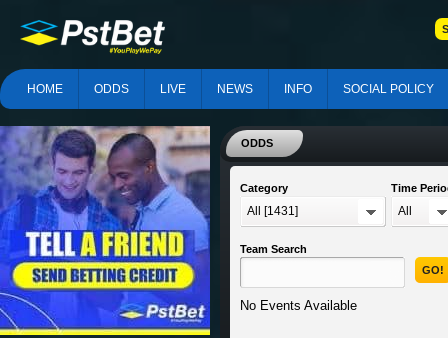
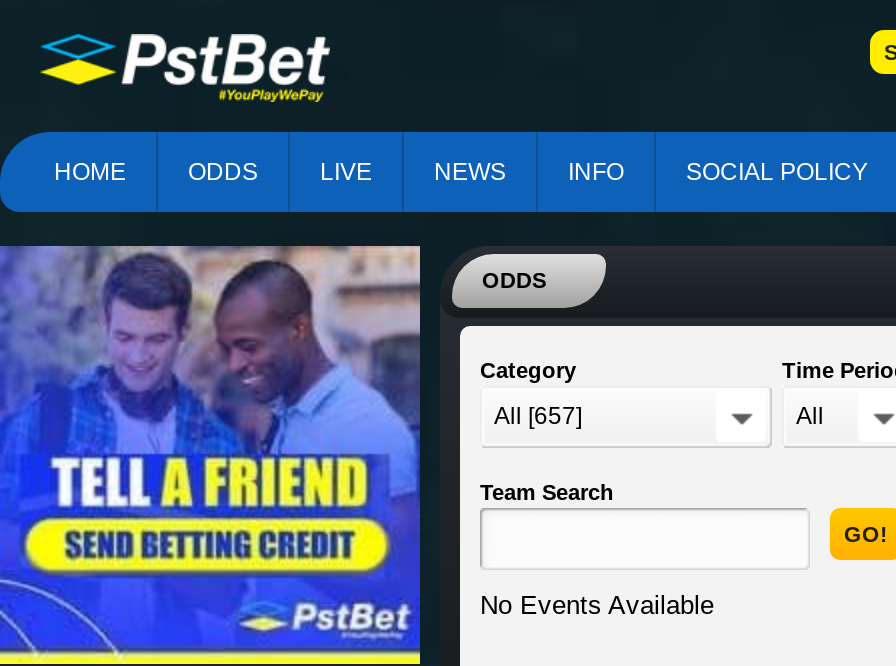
[247,204,298,218] All [1431] -> [494,402,582,430] All [657]

